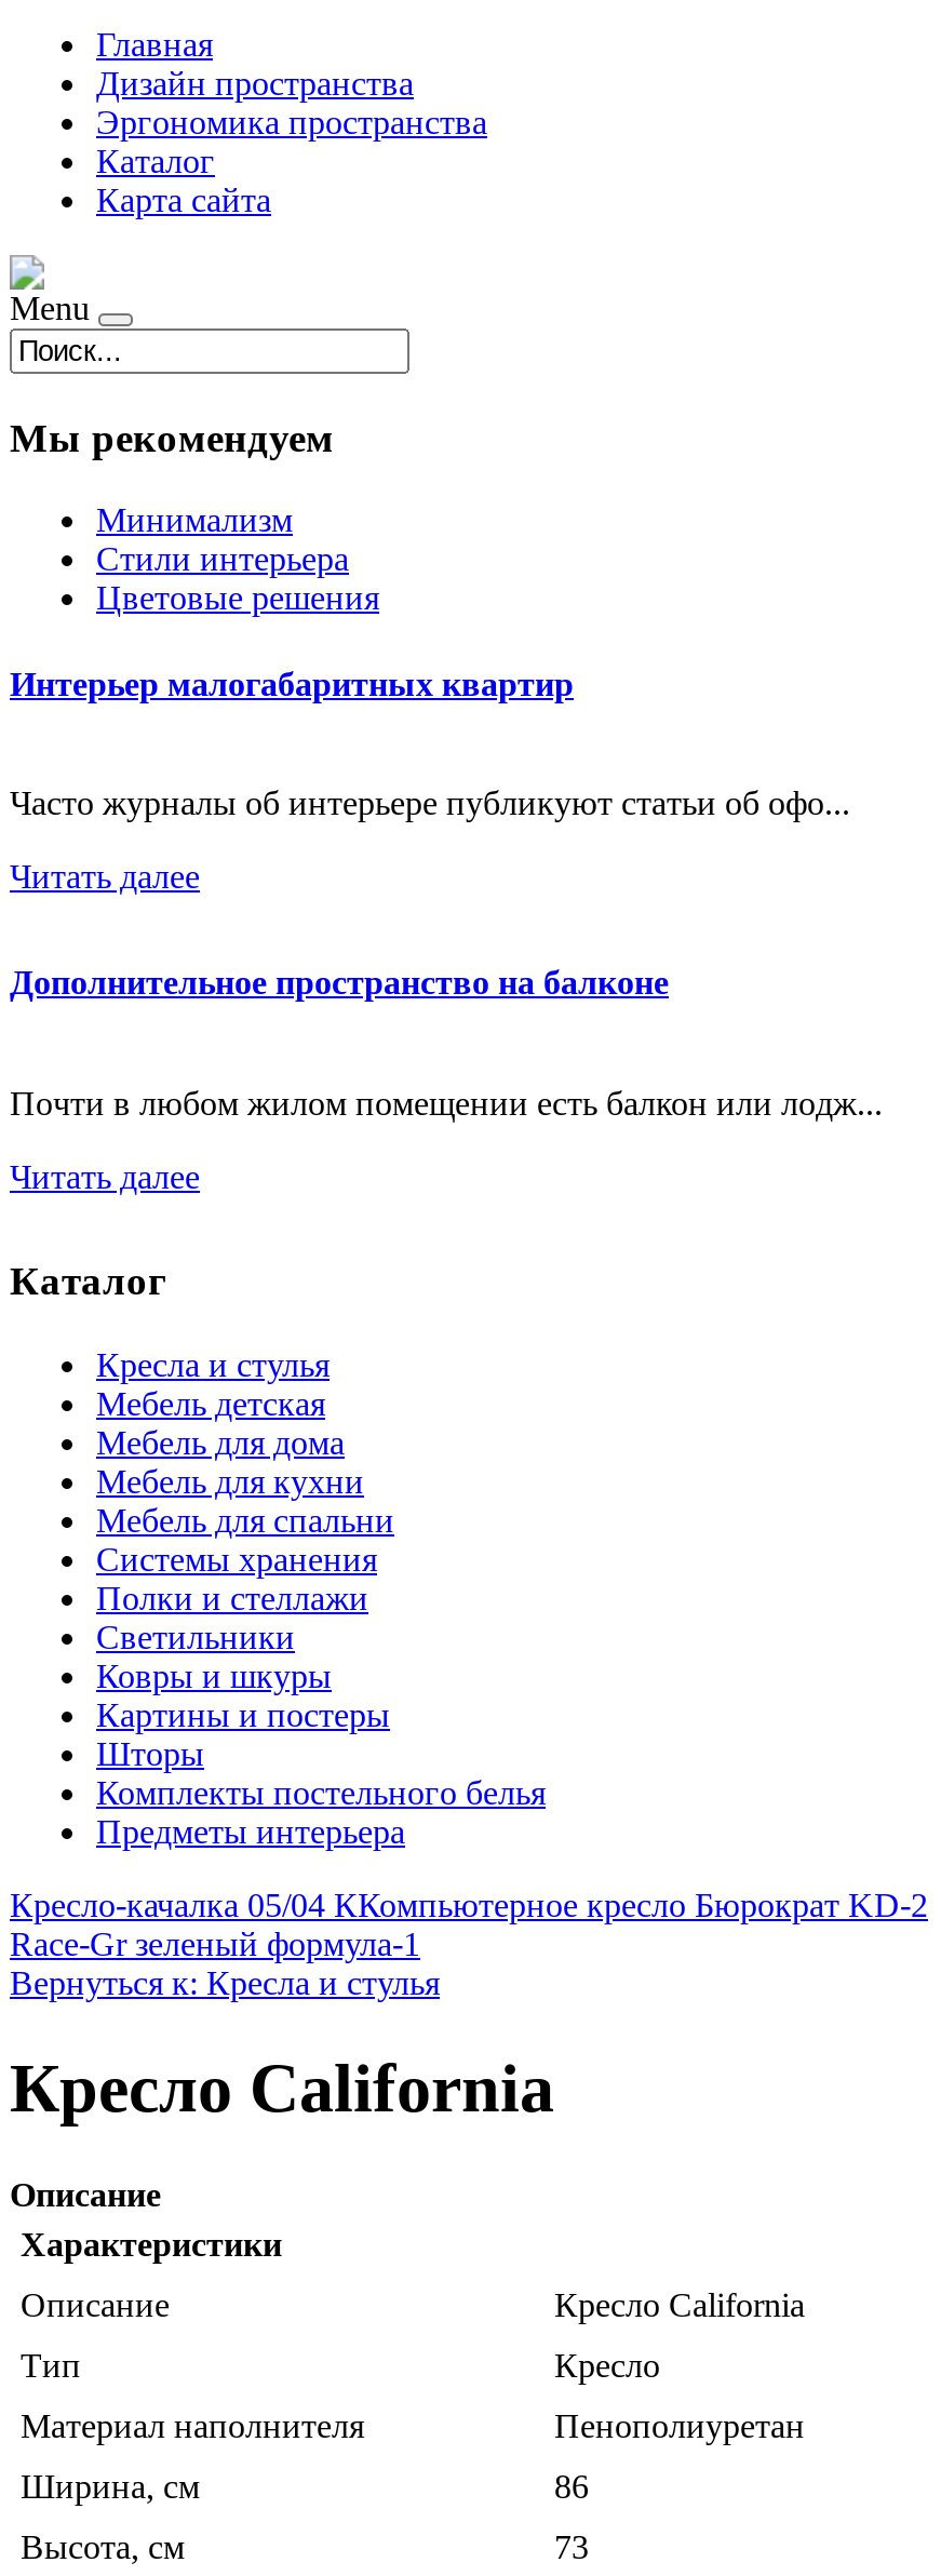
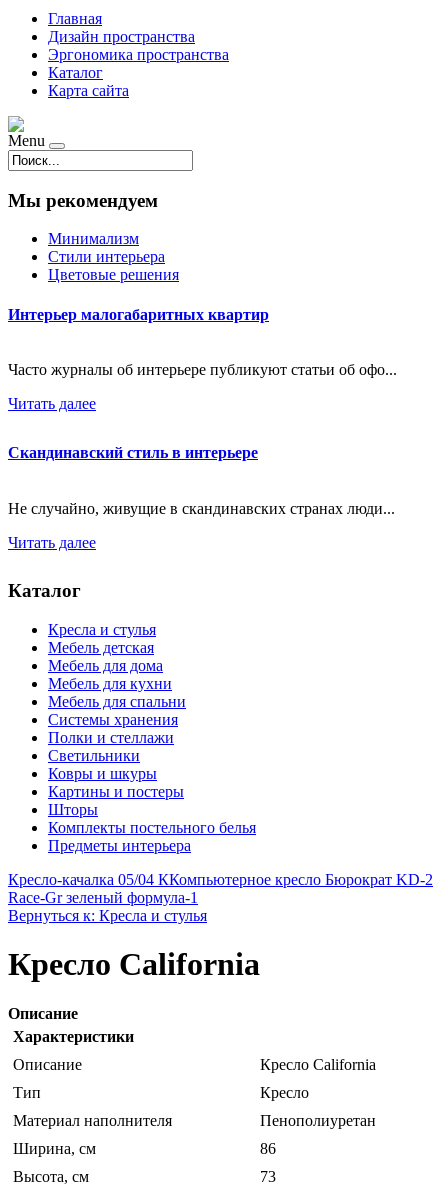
[10,964,669,1001] Дополнительное пространство на балконе -> [8,444,258,461] Скандинавский стиль в интерьере
[10,1084,883,1121] Почти в любом жилом помещении есть балкон или лодж... -> [8,499,395,516] Не случайно, живущие в скандинавских странах люди...

